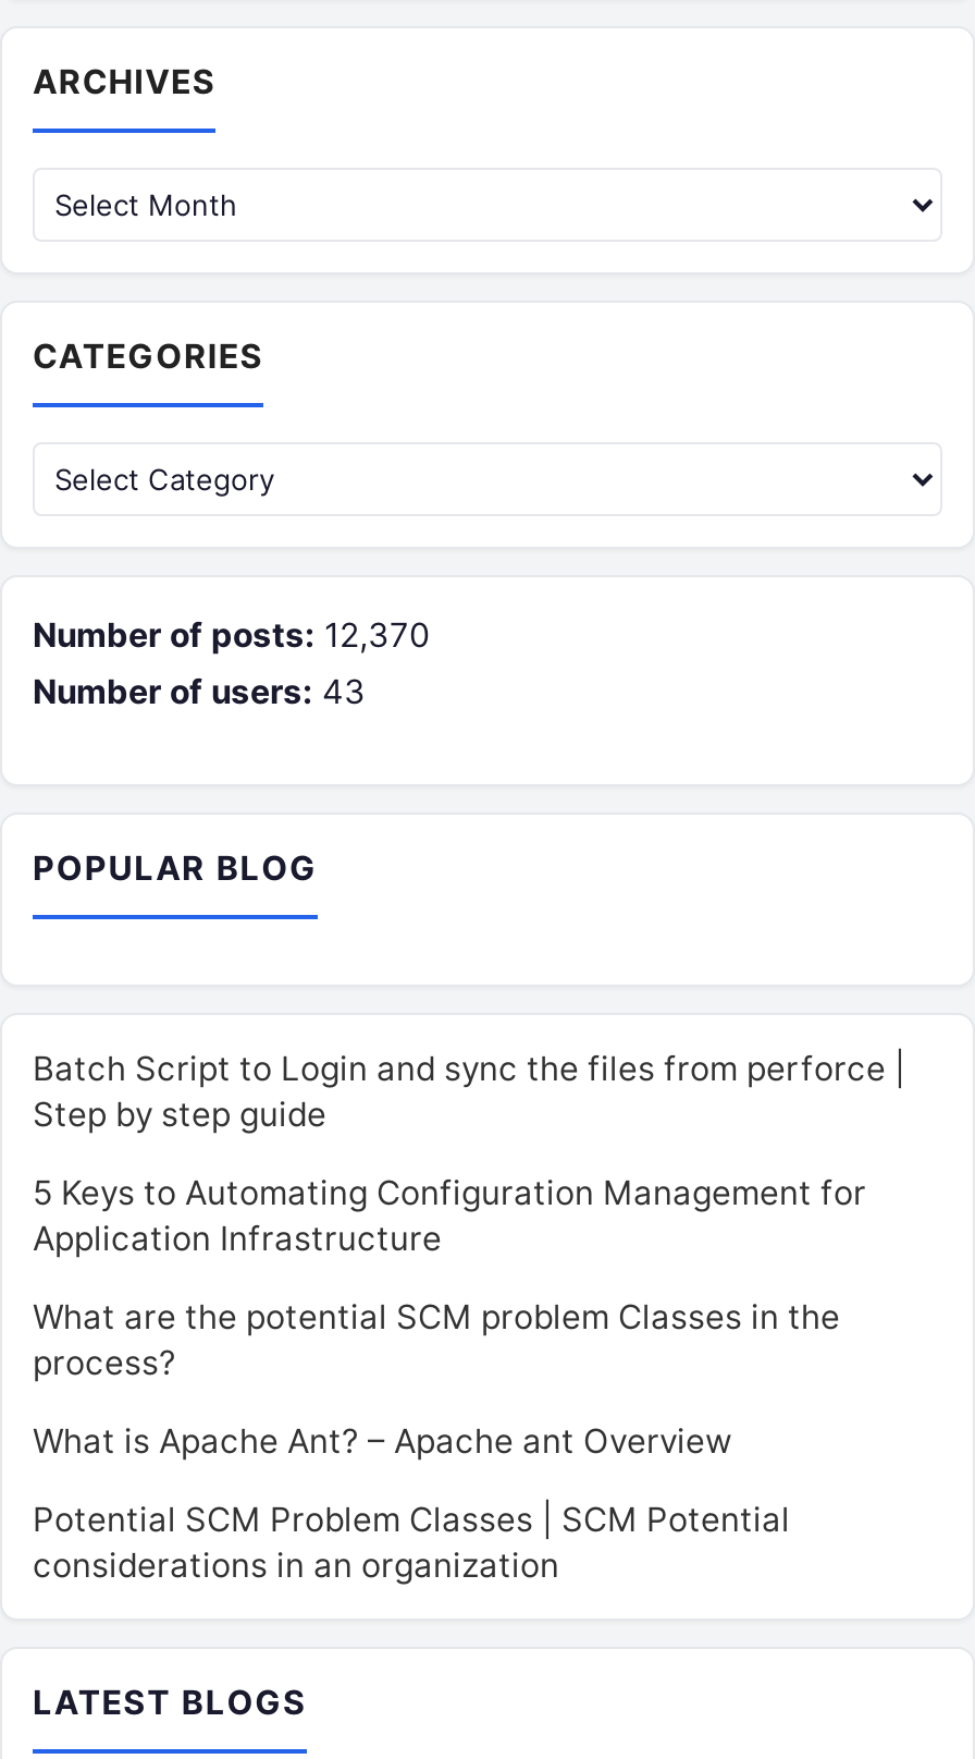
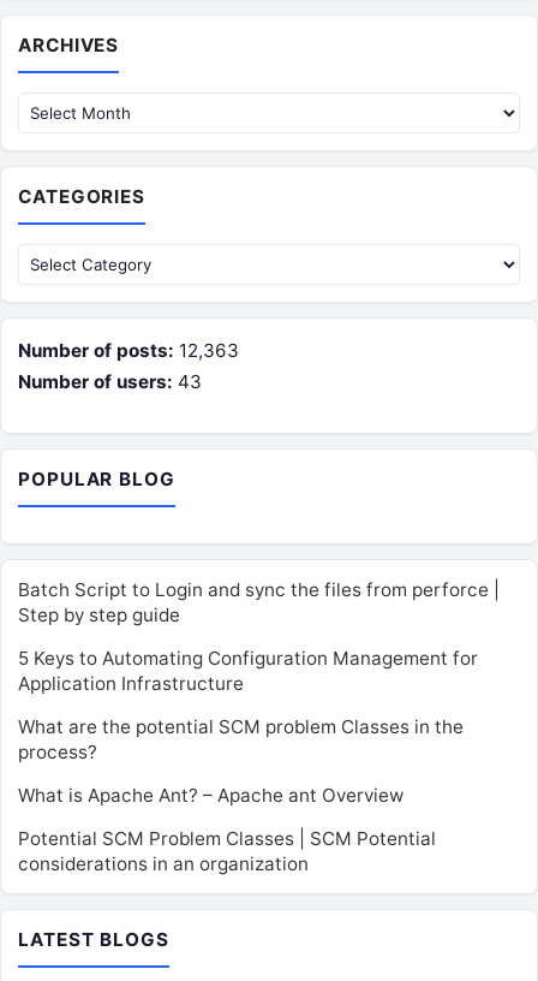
[33,614,431,655] Number of posts: 12,370 -> [18,339,239,362] Number of posts: 12,363

